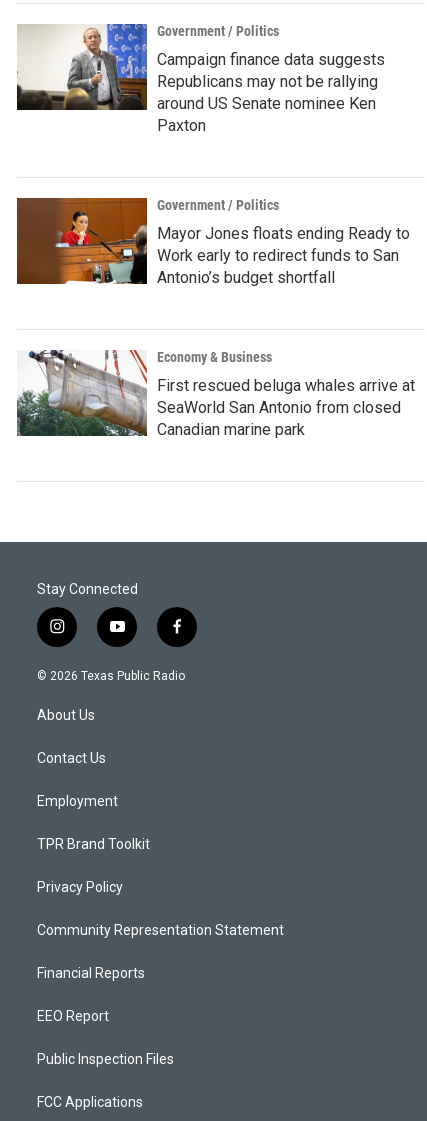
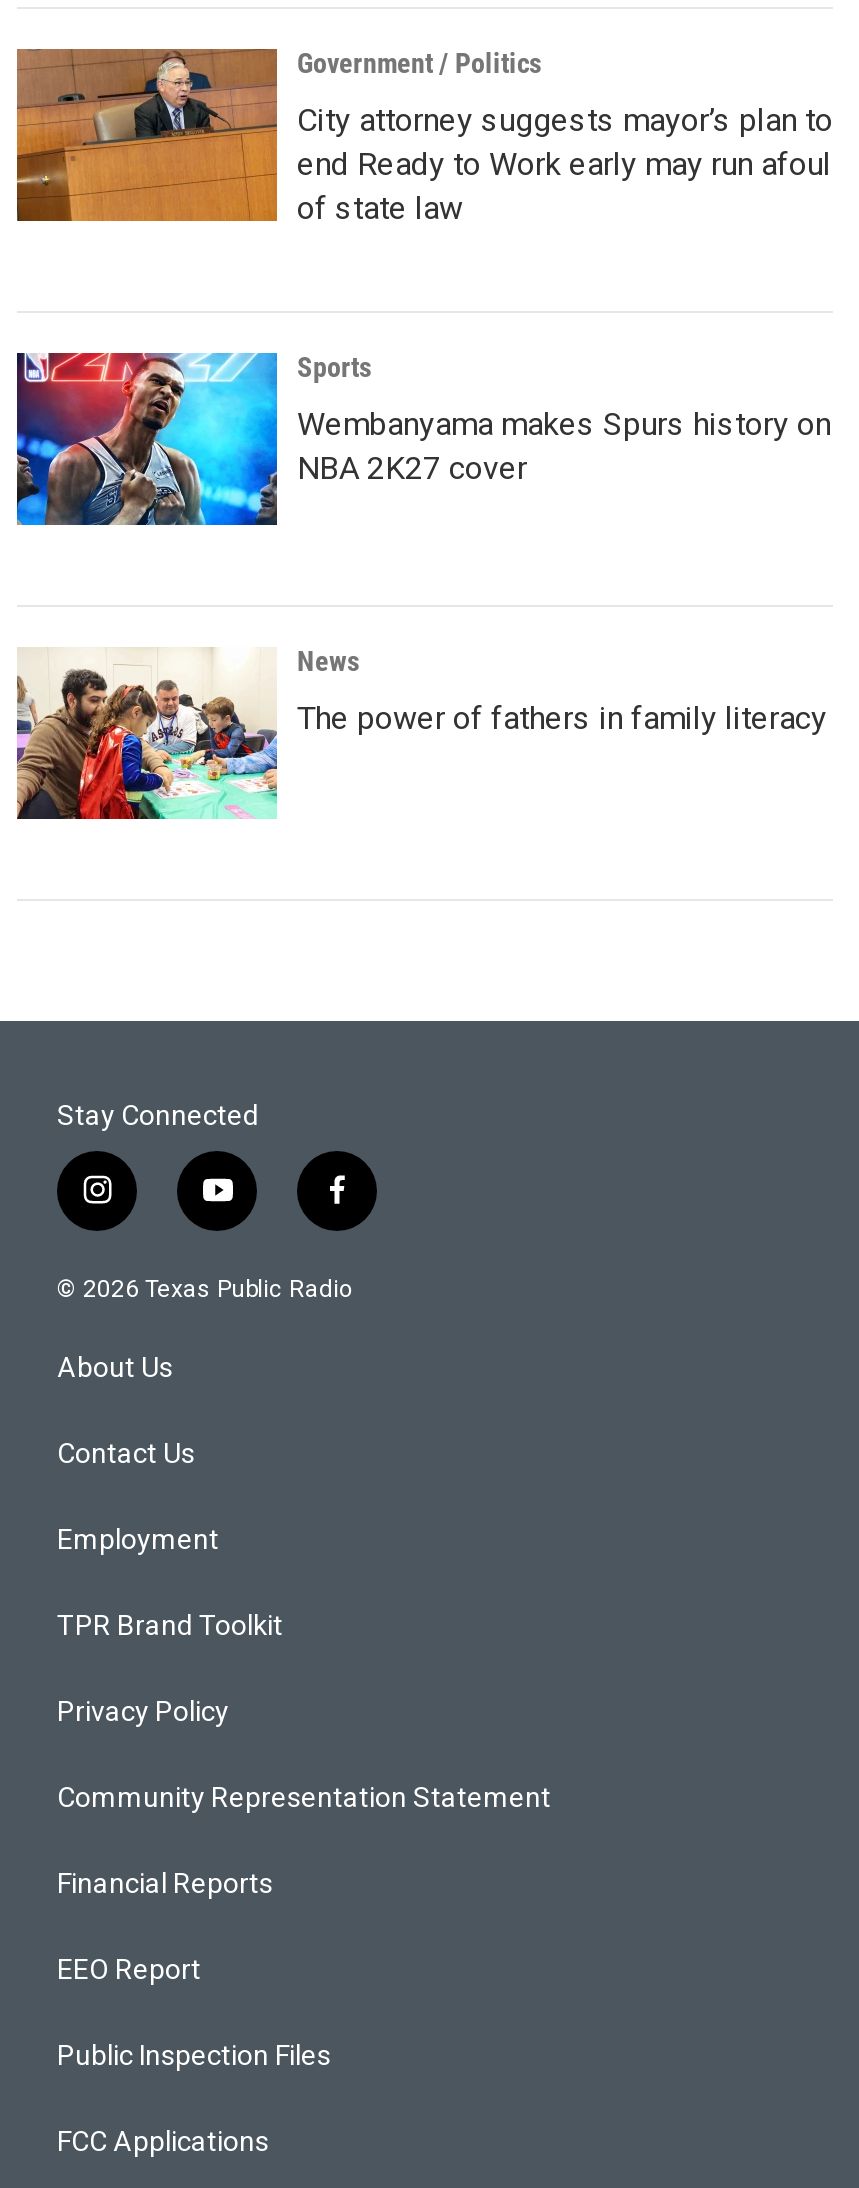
[16,23,385,135] [image] | Campaign finance data suggests | Republicans may not be rallying | around US Senate nominee Ken | Paxton -> [15,47,833,227] [image] | City attorney suggests mayor’s plan to | end Ready to Work early may run afoul | of state law
[16,197,279,285] [image] | Government / Politics -> [15,351,371,527] [image] | Sports
[157,224,410,287] Mayor Jones floats ending Ready to | Work early to redirect funds to San | Antonio’s budget shortfall -> [297,405,831,487] Wembanyama makes Spurs history on | NBA 2K27 cover
[16,349,272,437] [image] | Economy & Business -> [15,645,359,821] [image] | News
[157,376,415,439] First rescued beluga whales arrive at | SeaWorld San Antonio from closed | Canadian marine park -> [297,699,827,737] The power of fathers in family literacy

